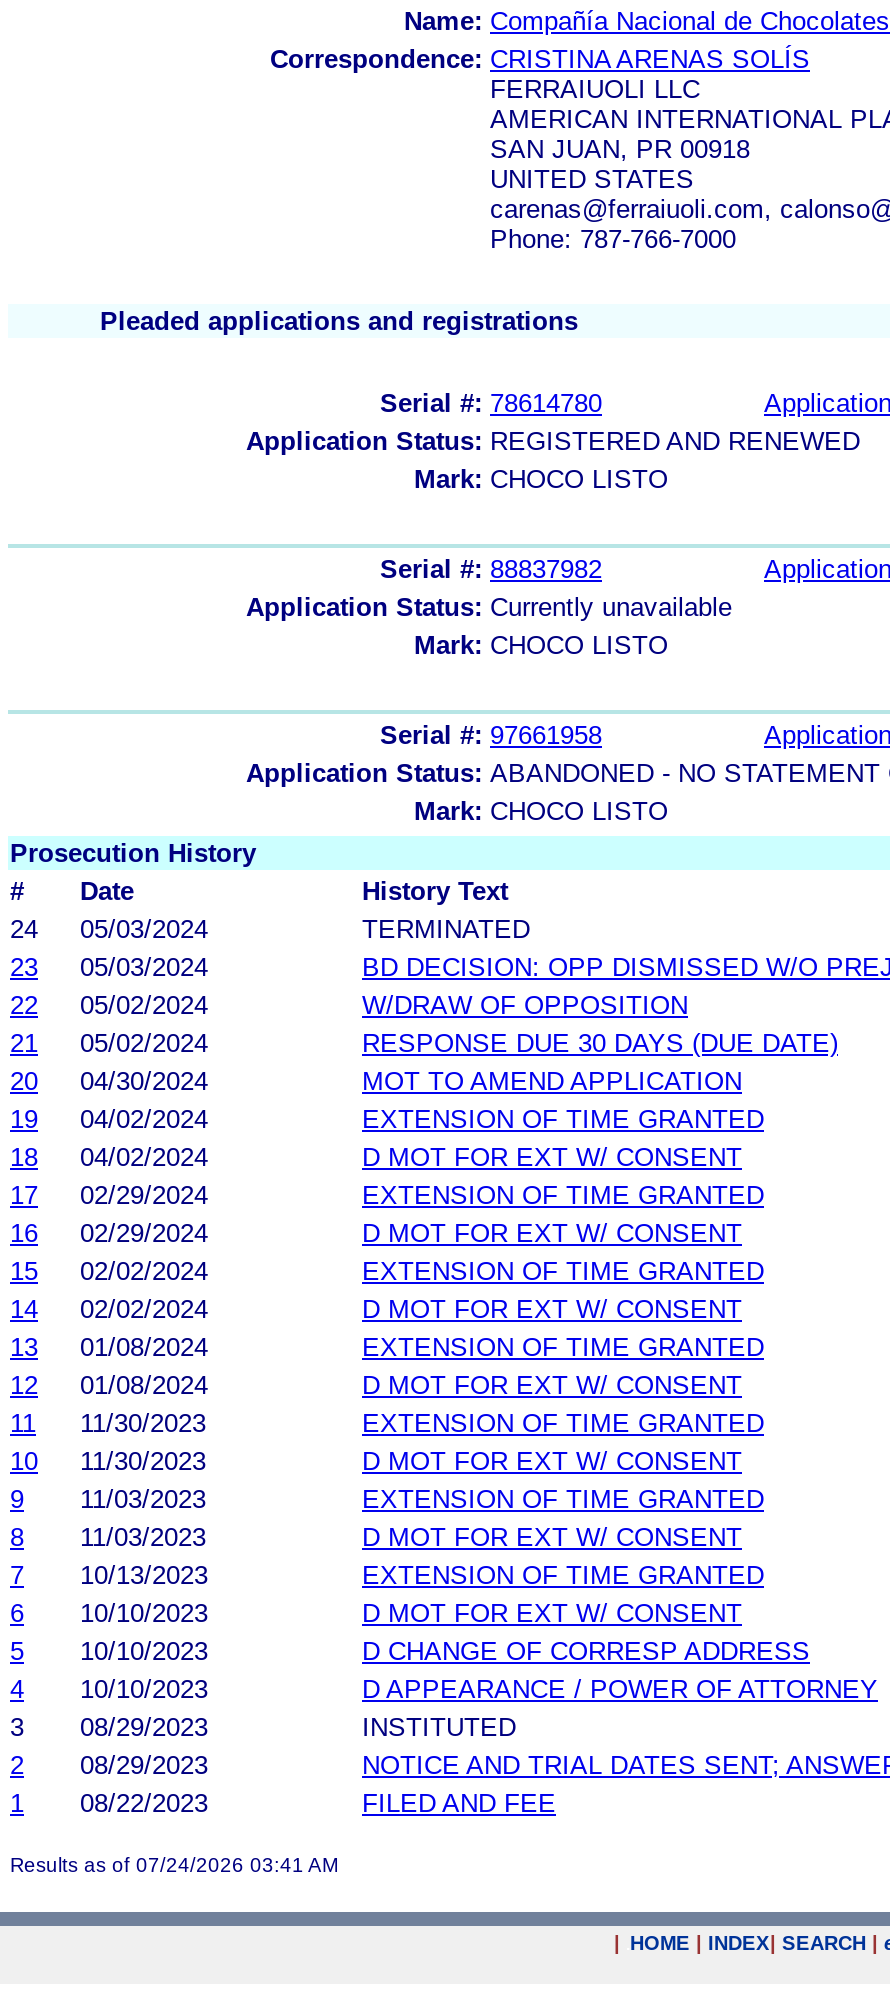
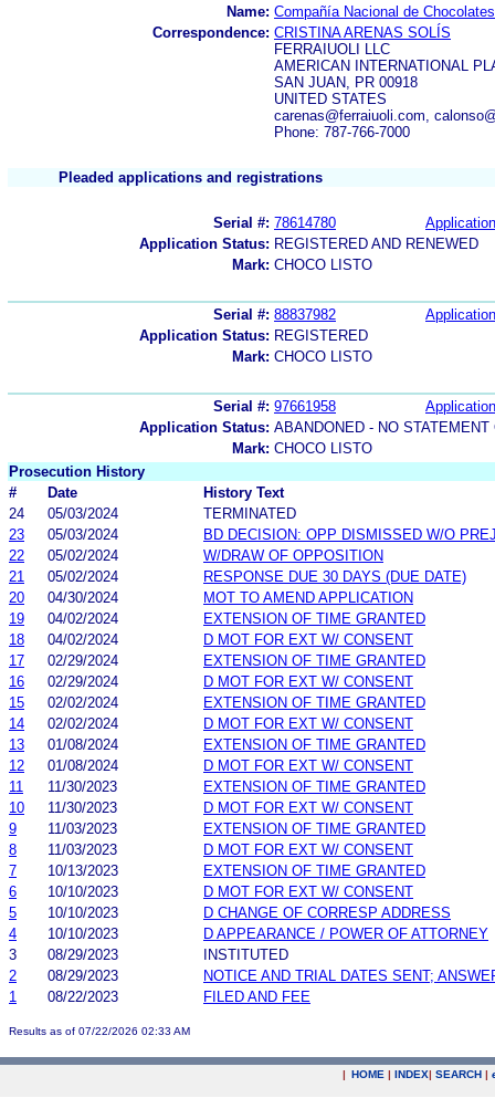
[246,592,732,622] Application Status: Currently unavailable -> [139,327,368,344] Application Status: REGISTERED
[10,1854,338,1876] Results as of 07/24/2026 03:41 AM -> [9,1025,190,1037] Results as of 07/22/2026 02:33 AM

